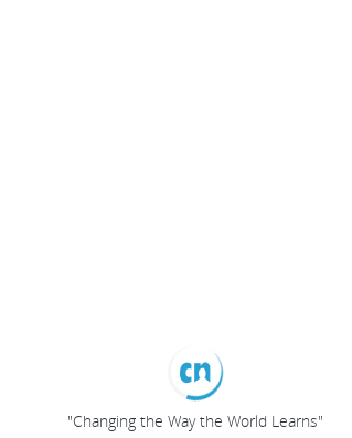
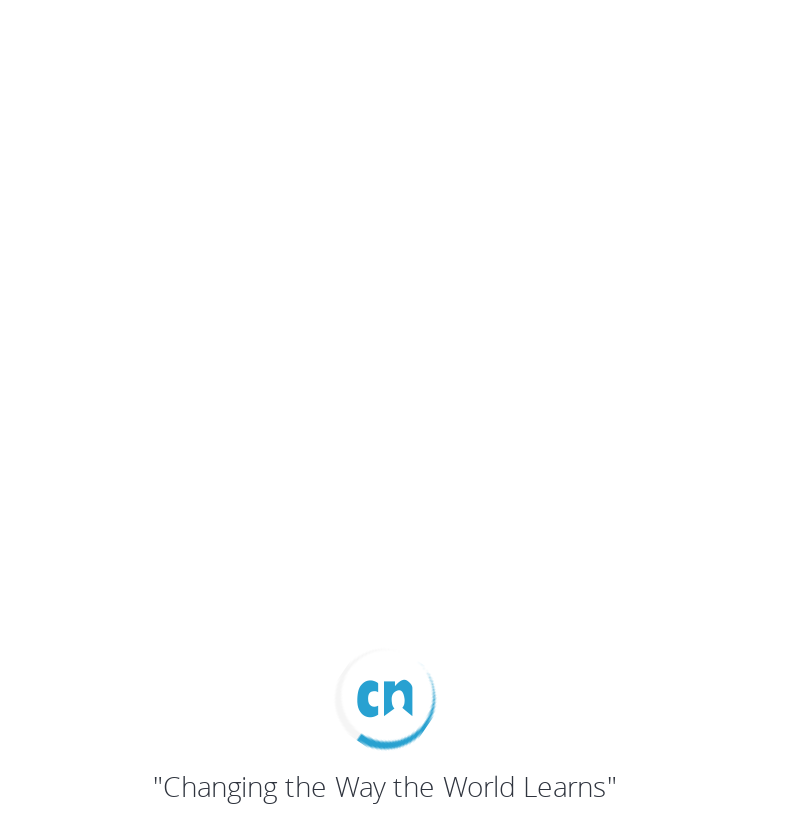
[180,353,223,399] [image] -> [355,681,437,747] [image]

